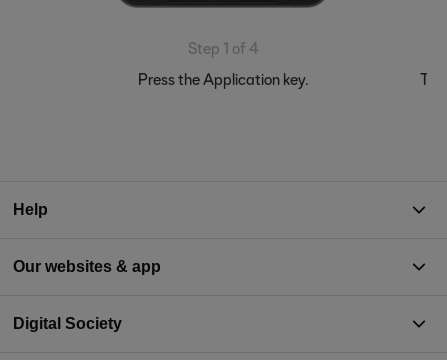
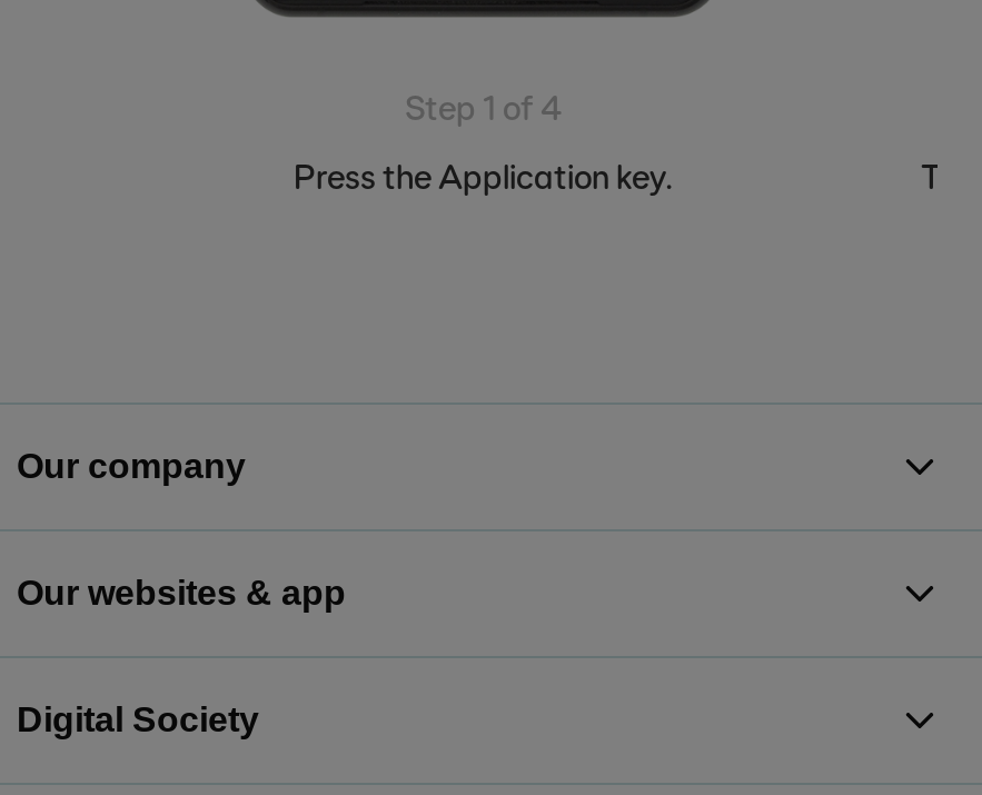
[13,201,48,218] Help -> [17,447,246,485] Our company

